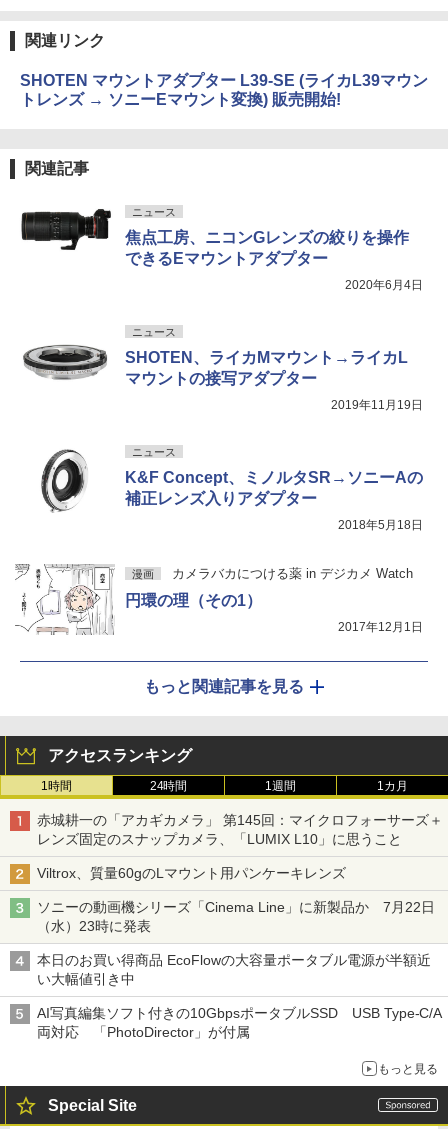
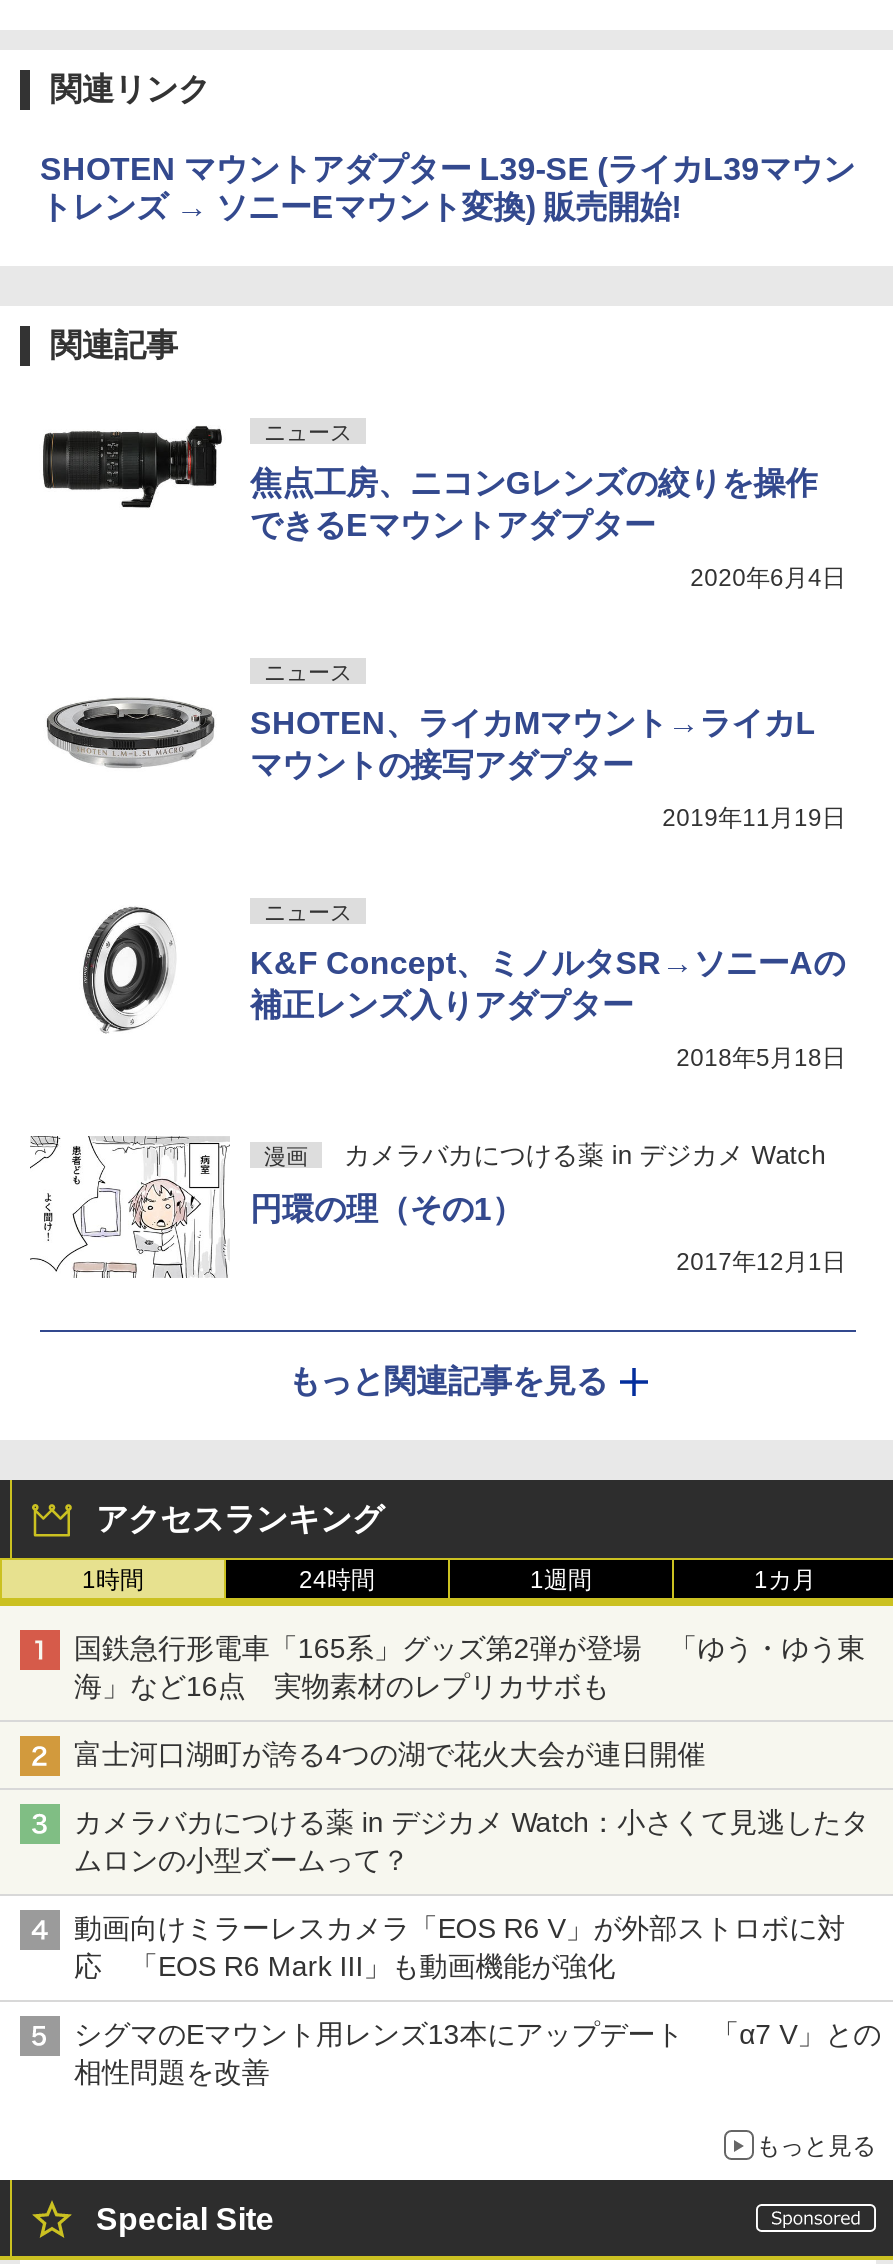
[37,812,443,847] 赤城耕一の「アカギカメラ」 第145回：マイクロフォーサーズ＋ | レンズ固定のスナップカメラ、「LUMIX L10」に思うこと -> [74,1633,865,1703] 国鉄急行形電車「165系」グッズ第2弾が登場 「ゆう・ゆう東 | 海」など16点 実物素材のレプリカサボも
[37,865,360,881] Viltrox、質量60gのLマウント用パンケーキレンズ -> [74,1739,705,1771] 富士河口湖町が誇る4つの湖で花火大会が連日開催
[37,899,434,934] ソニーの動画機シリーズ「Cinema Line」に新製品か 7月22日 | （水）23時に発表 -> [74,1807,869,1877] カメラバカにつける薬 in デジカメ Watch：小さくて見逃したタ | ムロンの小型ズームって？
[37,952,430,987] 本日のお買い得商品 EcoFlowの大容量ポータブル電源が半額近 | い大幅値引き中 -> [74,1913,845,1983] 動画向けミラーレスカメラ「EOS R6 V」が外部ストロボに対 | 応 「EOS R6 Mark III」も動画機能が強化
[37,1005,442,1040] AI写真編集ソフト付きの10GbpsポータブルSSD USB Type-C/A | 両対応 「PhotoDirector」が付属 -> [74,2019,881,2089] シグマのEマウント用レンズ13本にアップデート 「α7 V」との | 相性問題を改善

